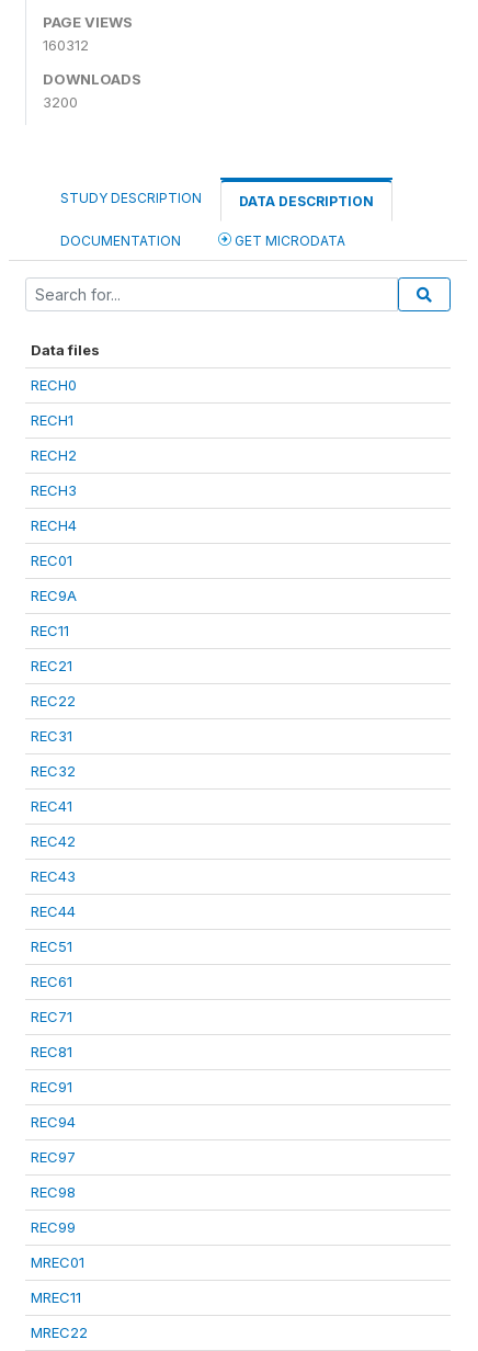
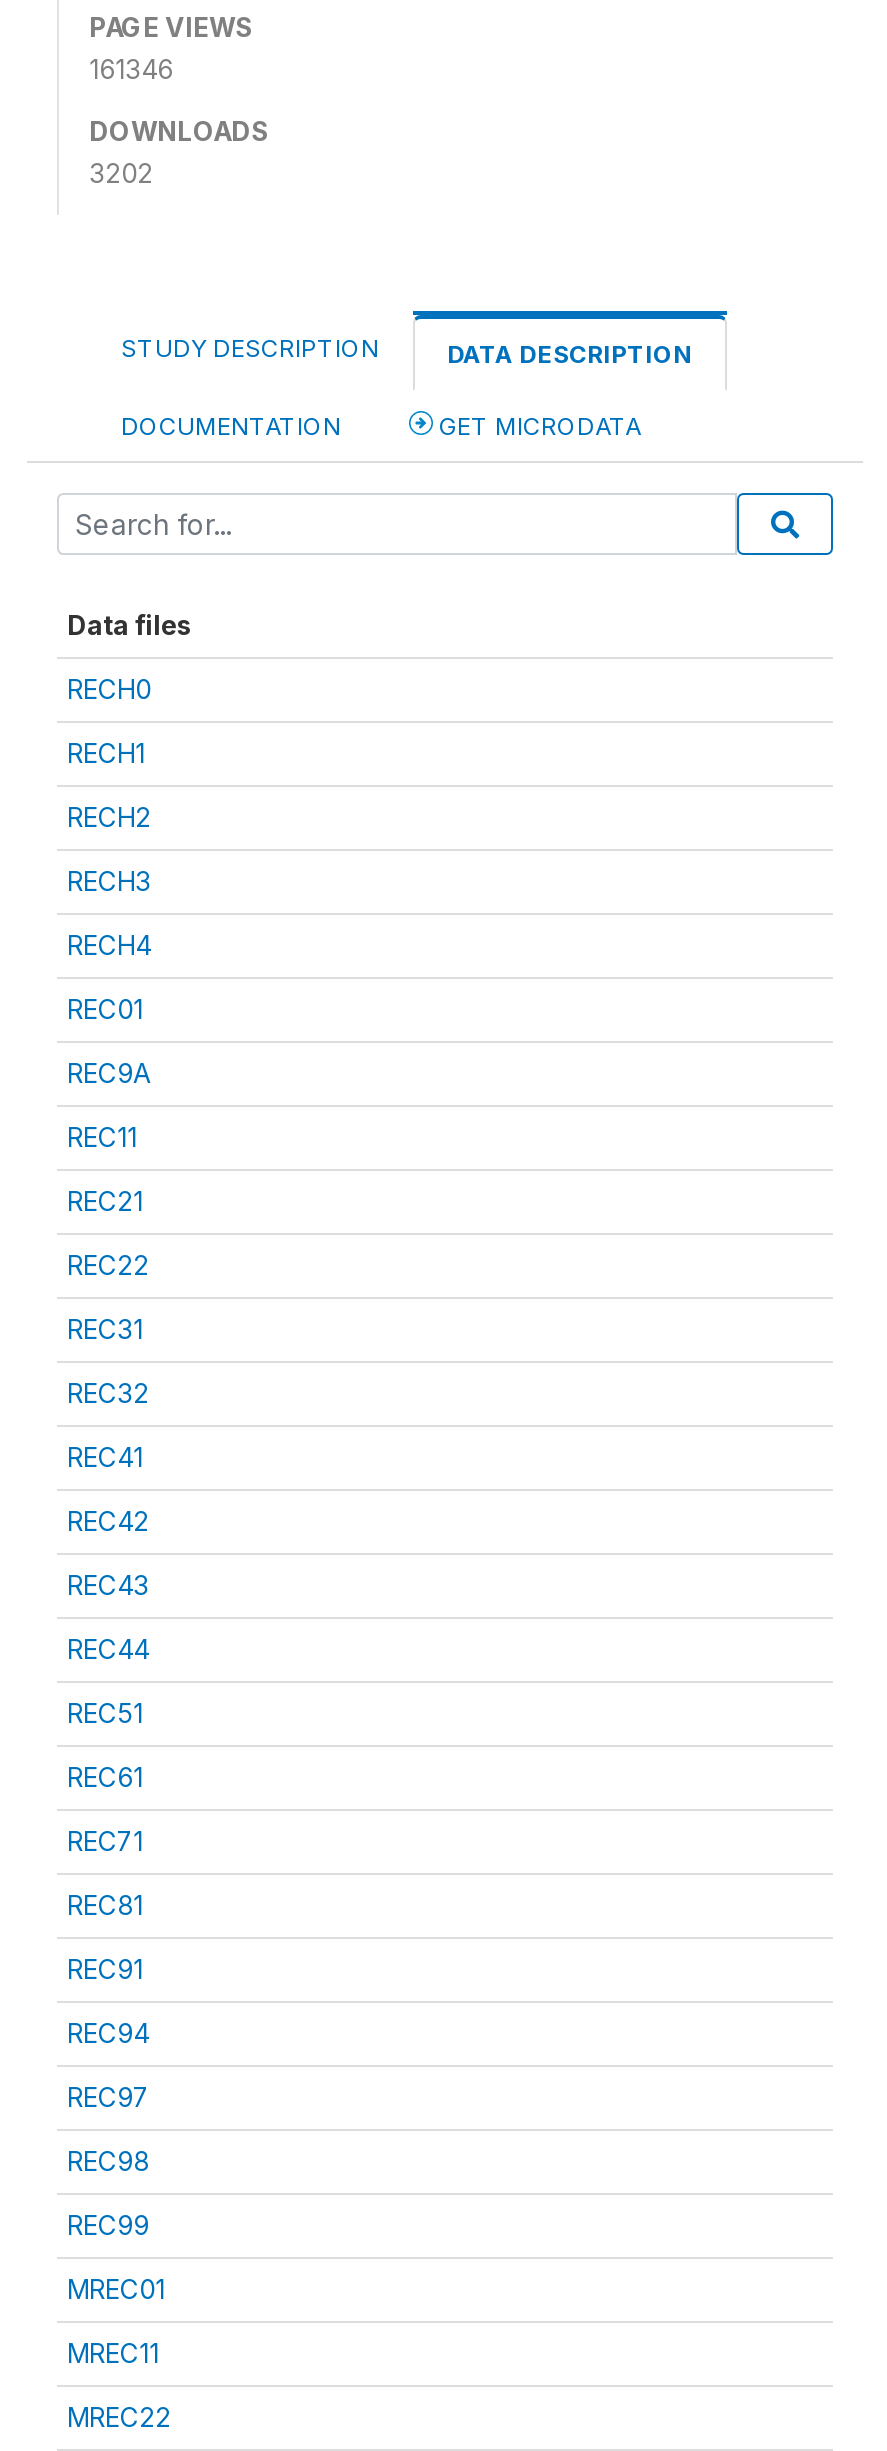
[43,36,89,53] 160312 -> [89,52,173,84] 161346
[43,93,78,110] 3200 -> [89,156,153,188] 3202

